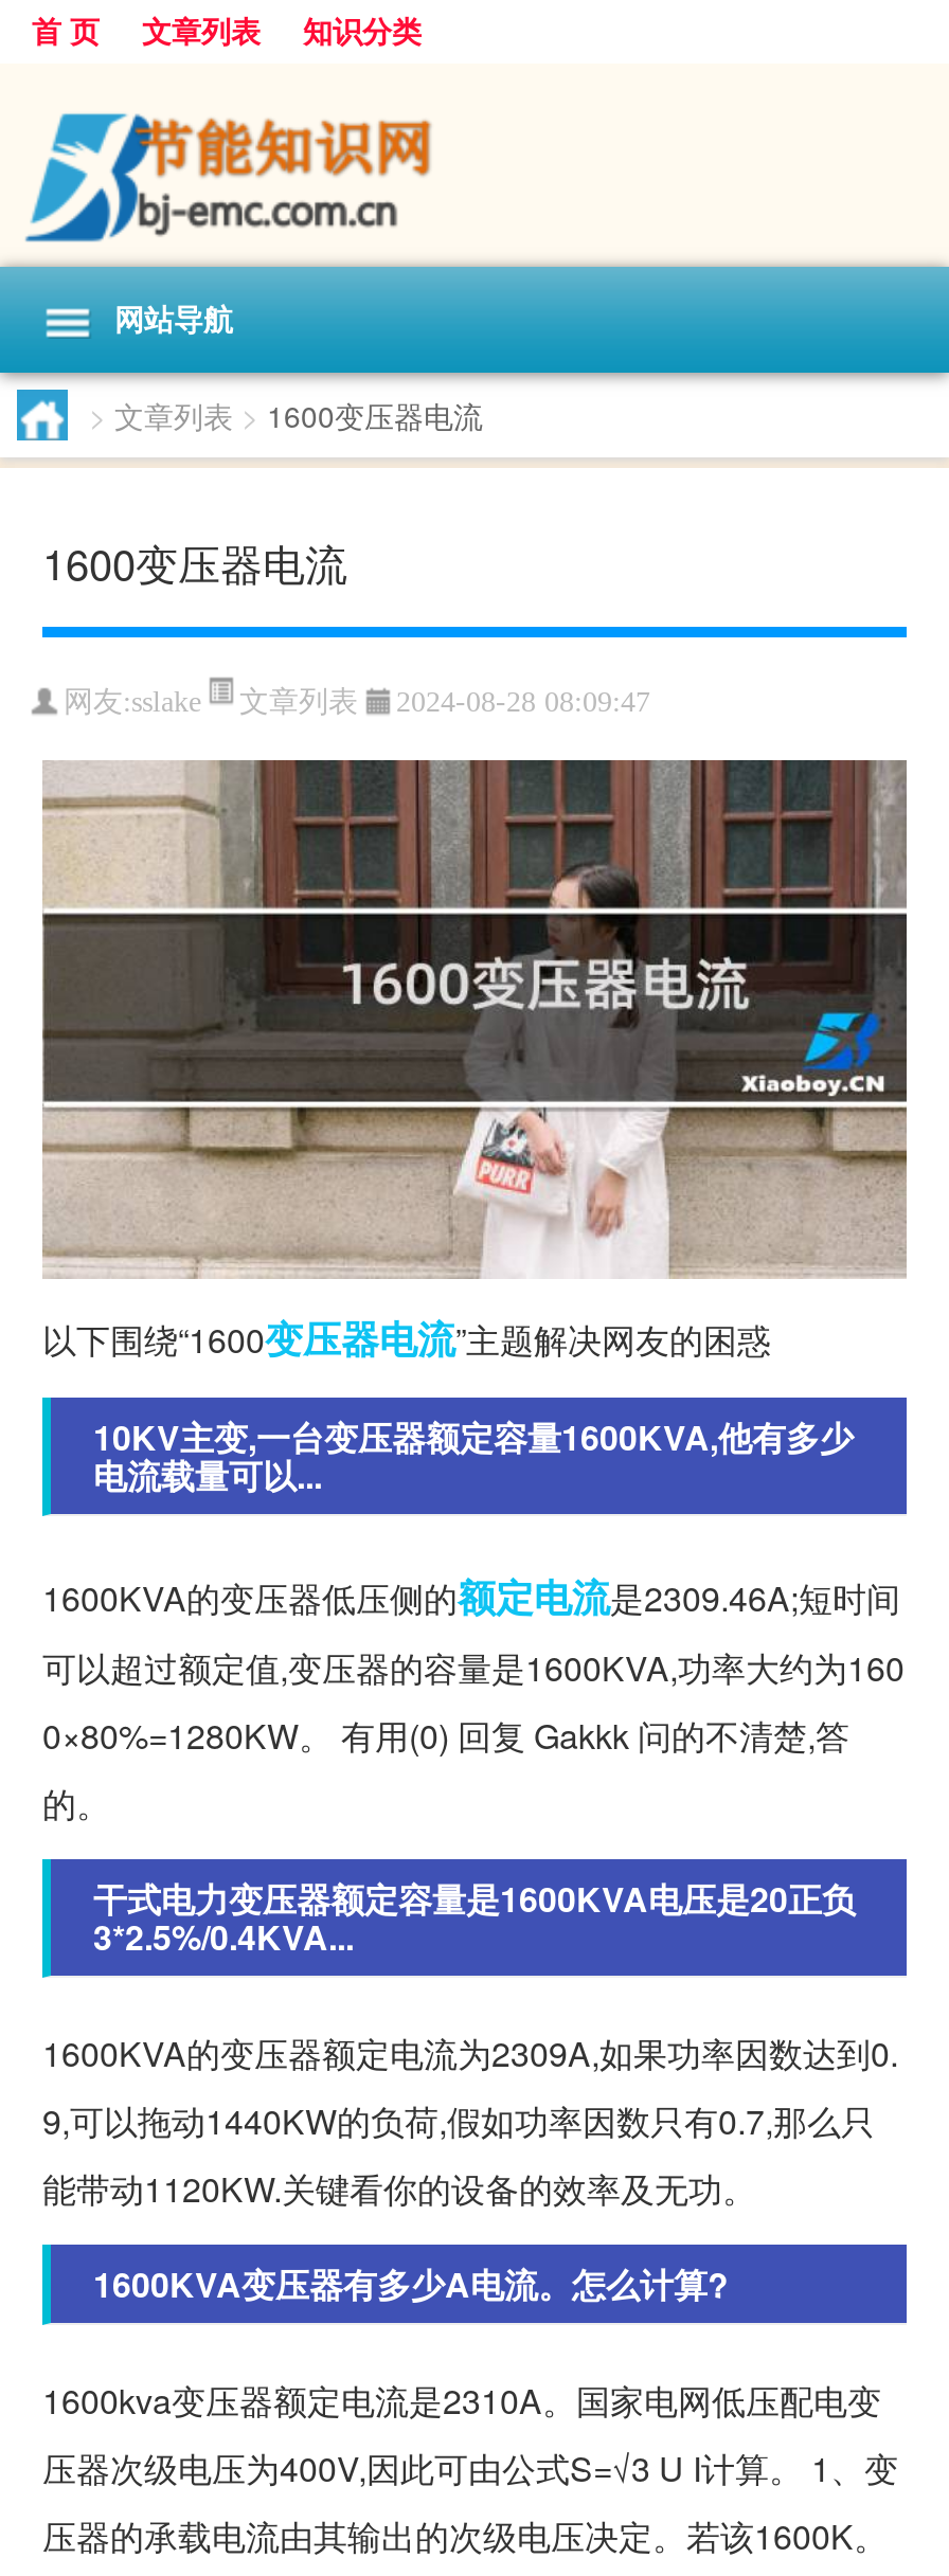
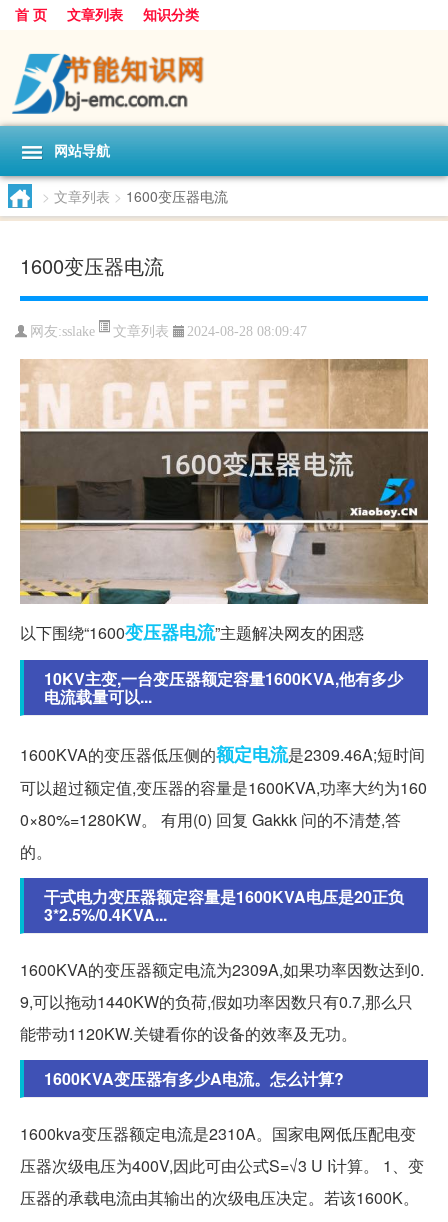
[42,758,907,1279] [image] -> [20,358,428,605] [image]

